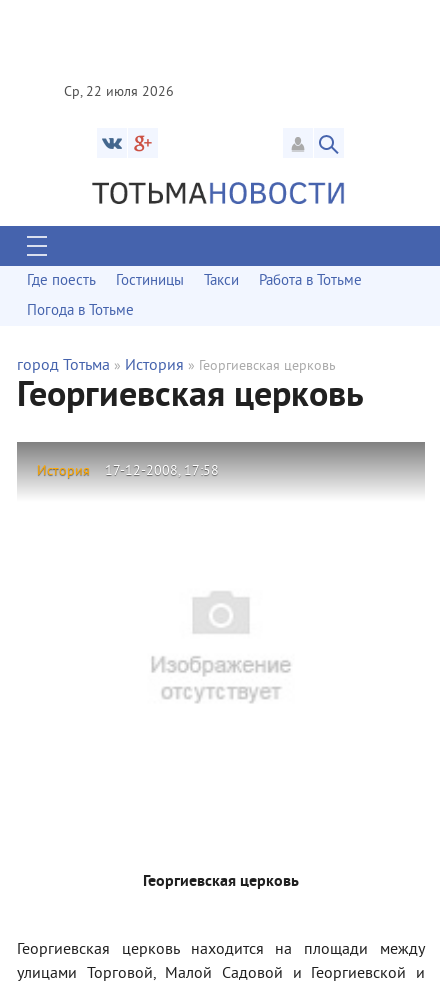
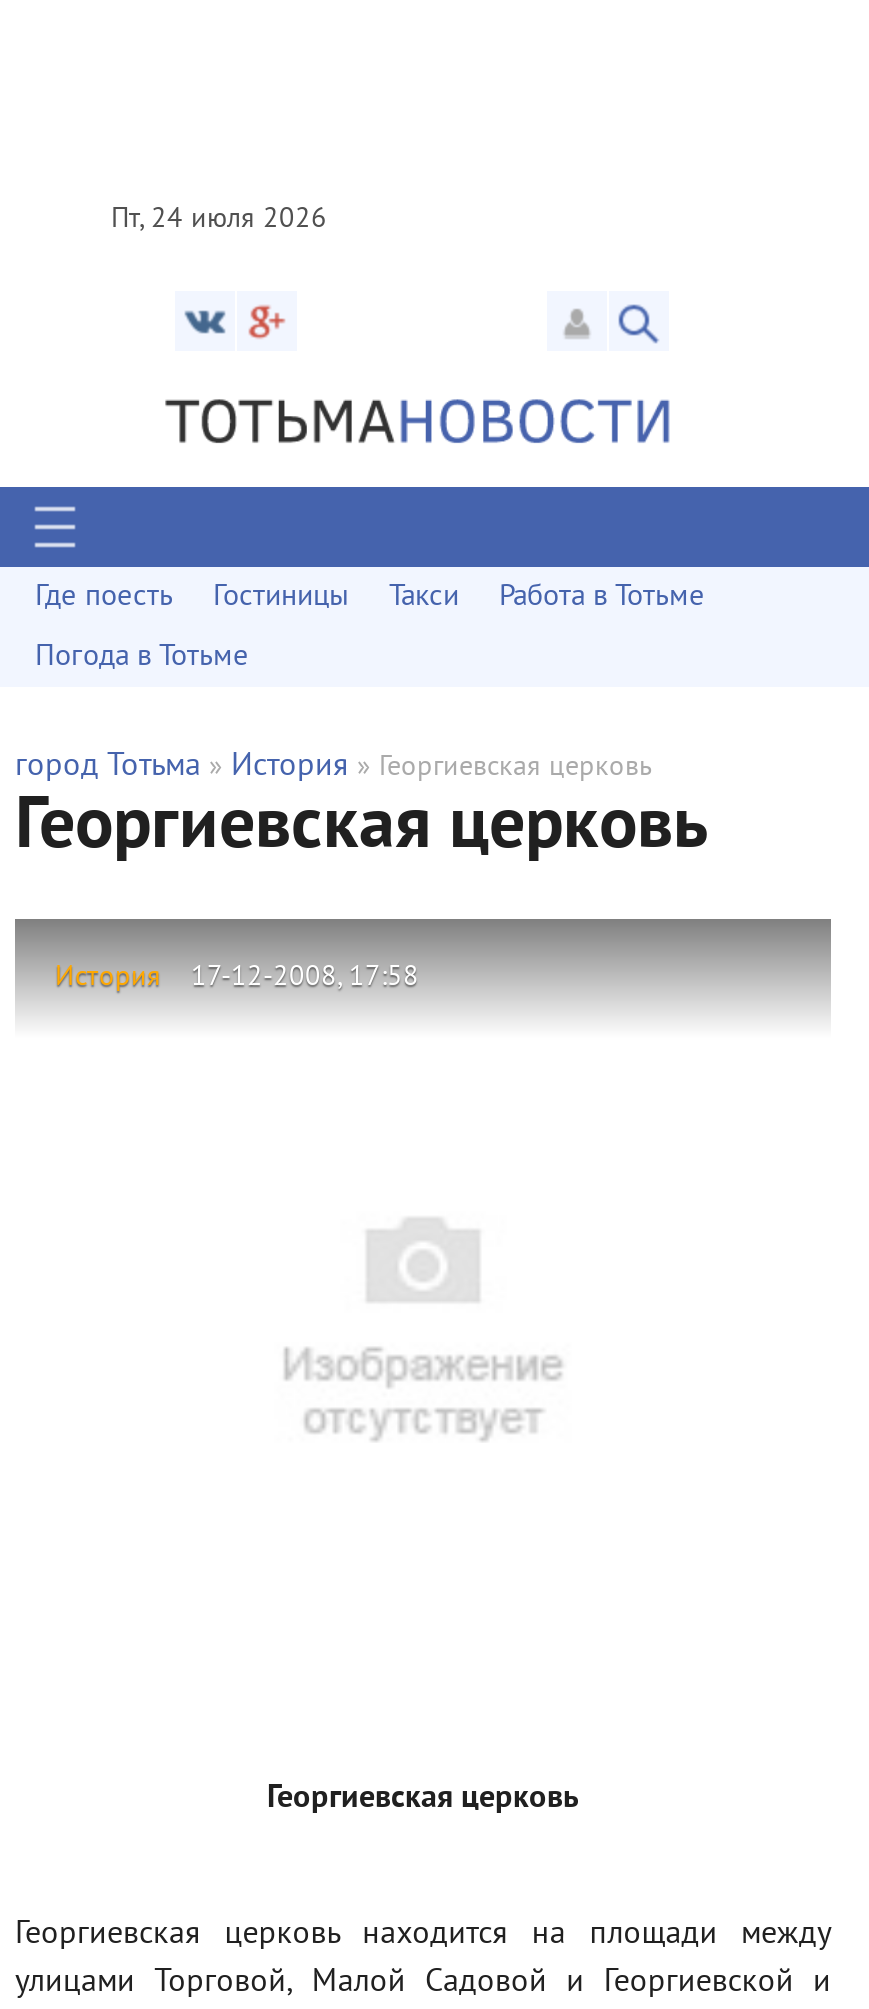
[64,84,174,101] Ср, 22 июля 2026 -> [111,203,327,237] Пт, 24 июля 2026

